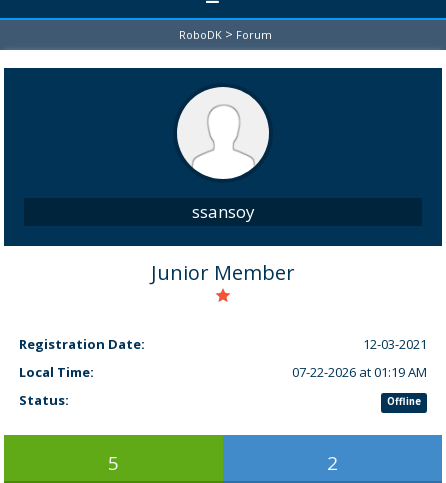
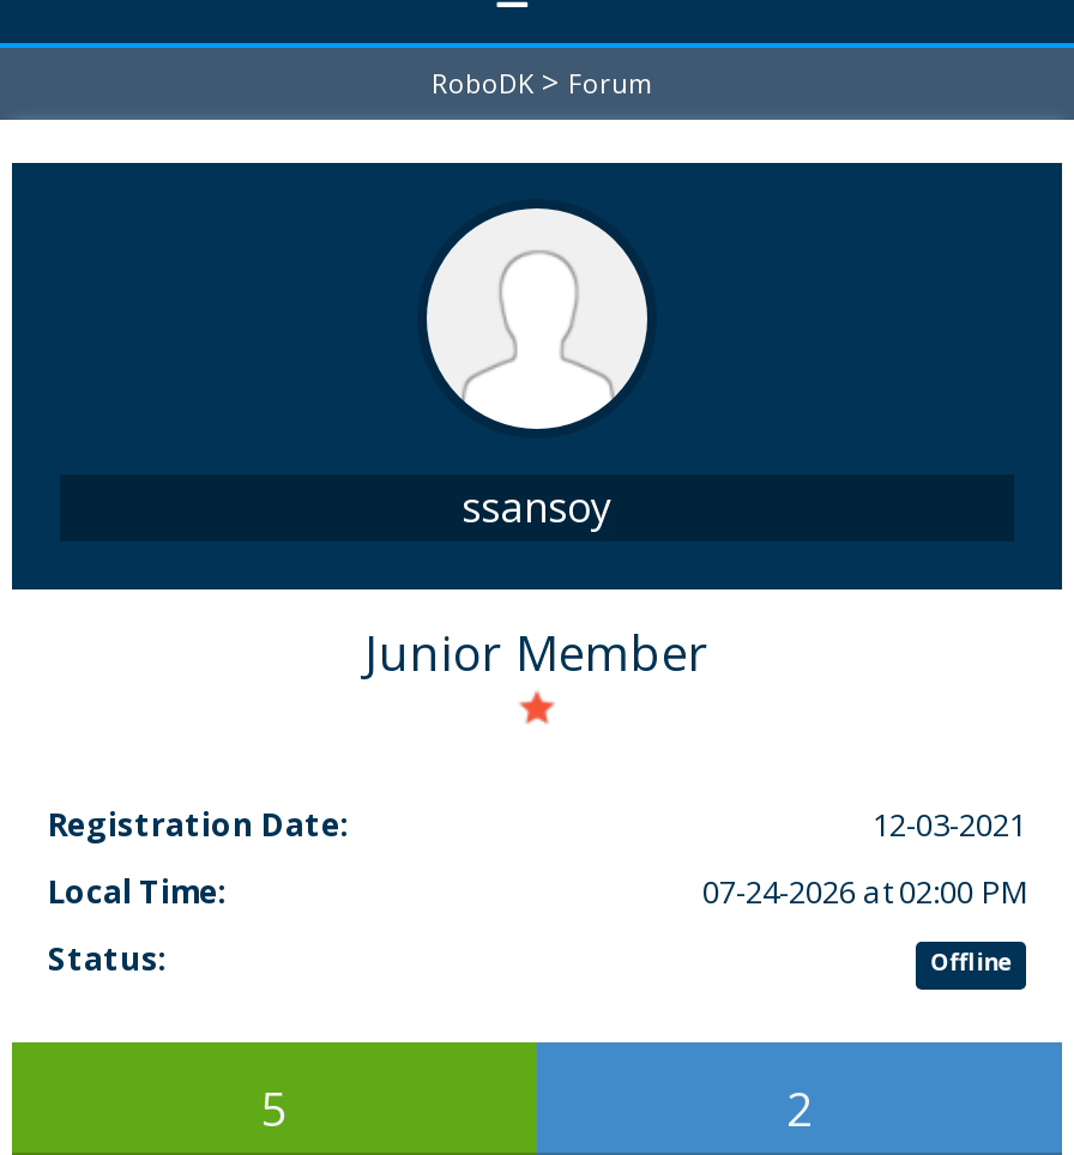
[292,363,427,381] 07-22-2026 at 01:19 AM -> [702,871,1026,914] 07-24-2026 at 02:00 PM

